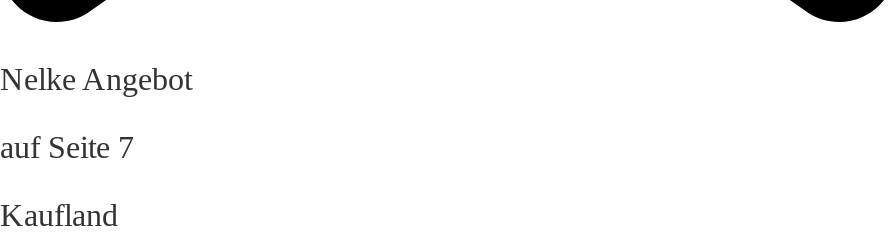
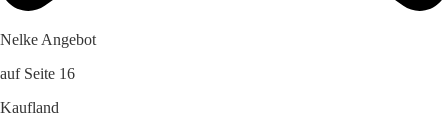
[0,129,134,163] auf Seite 7 -> [0,65,75,82] auf Seite 16

